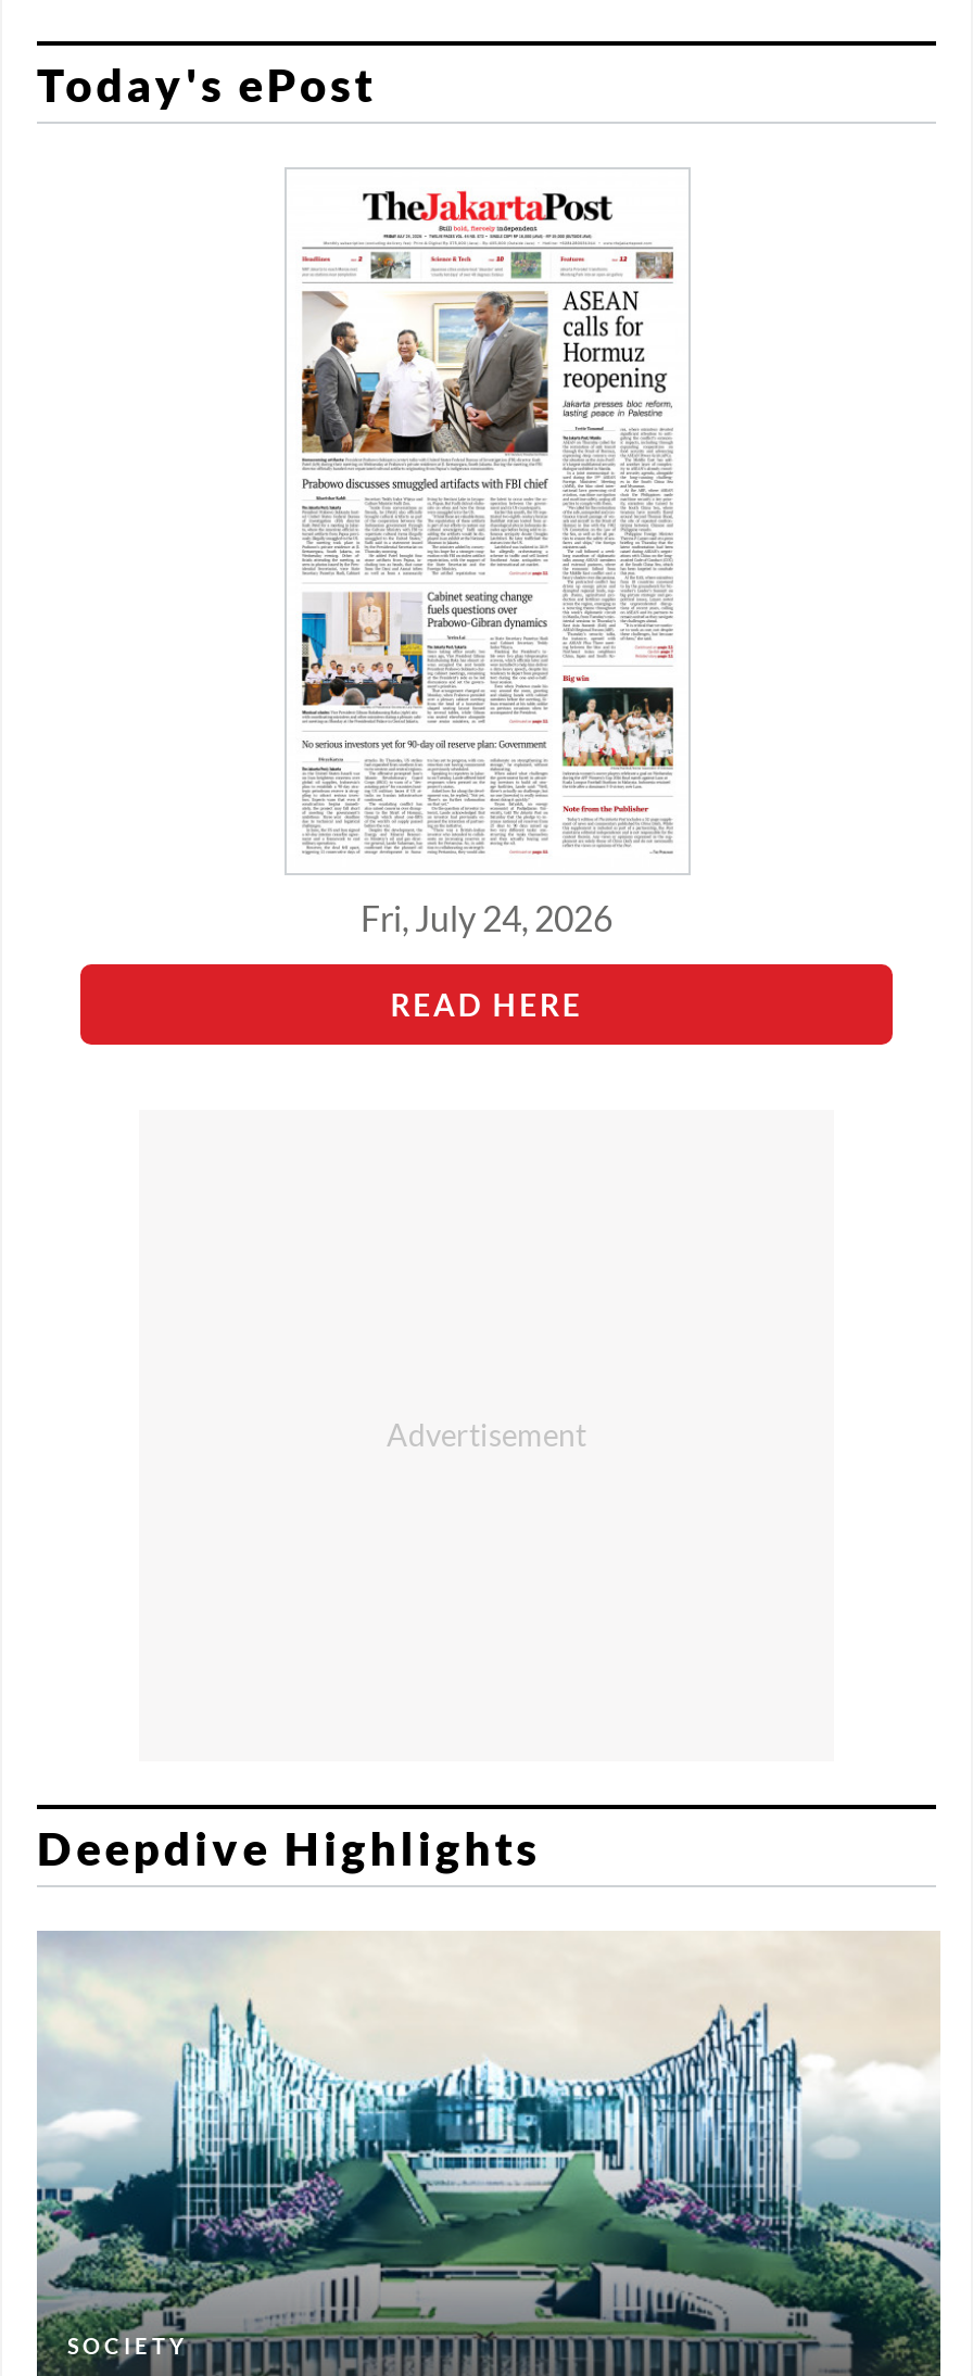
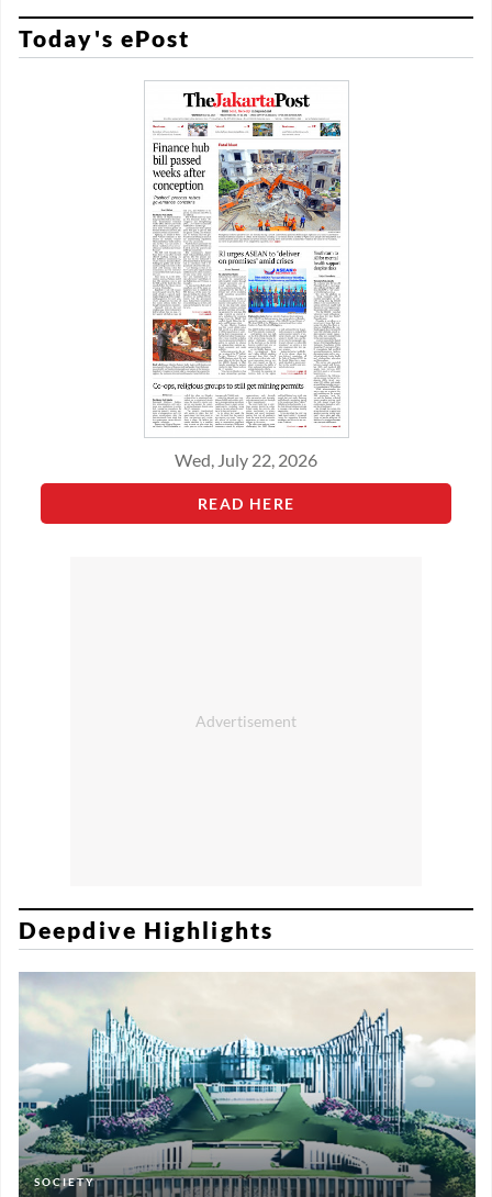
[300,250,675,939] [image] | Fri, July 24, 2026 -> [152,114,342,471] [image] | Wed, July 22, 2026

